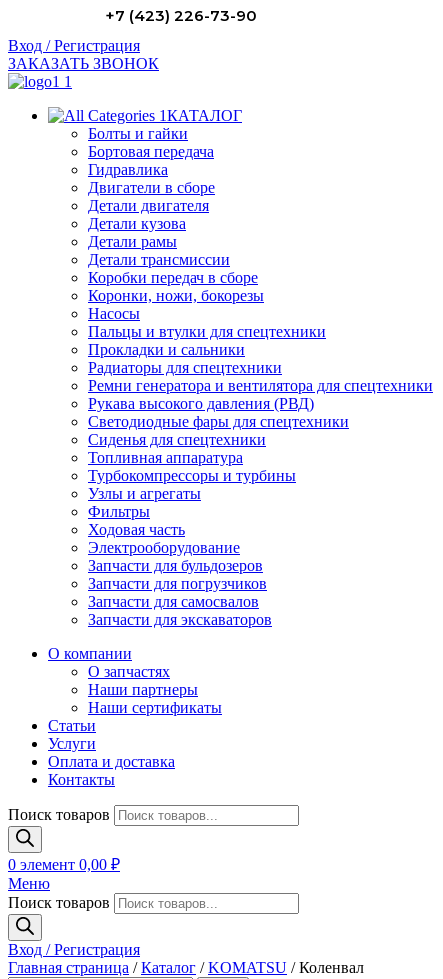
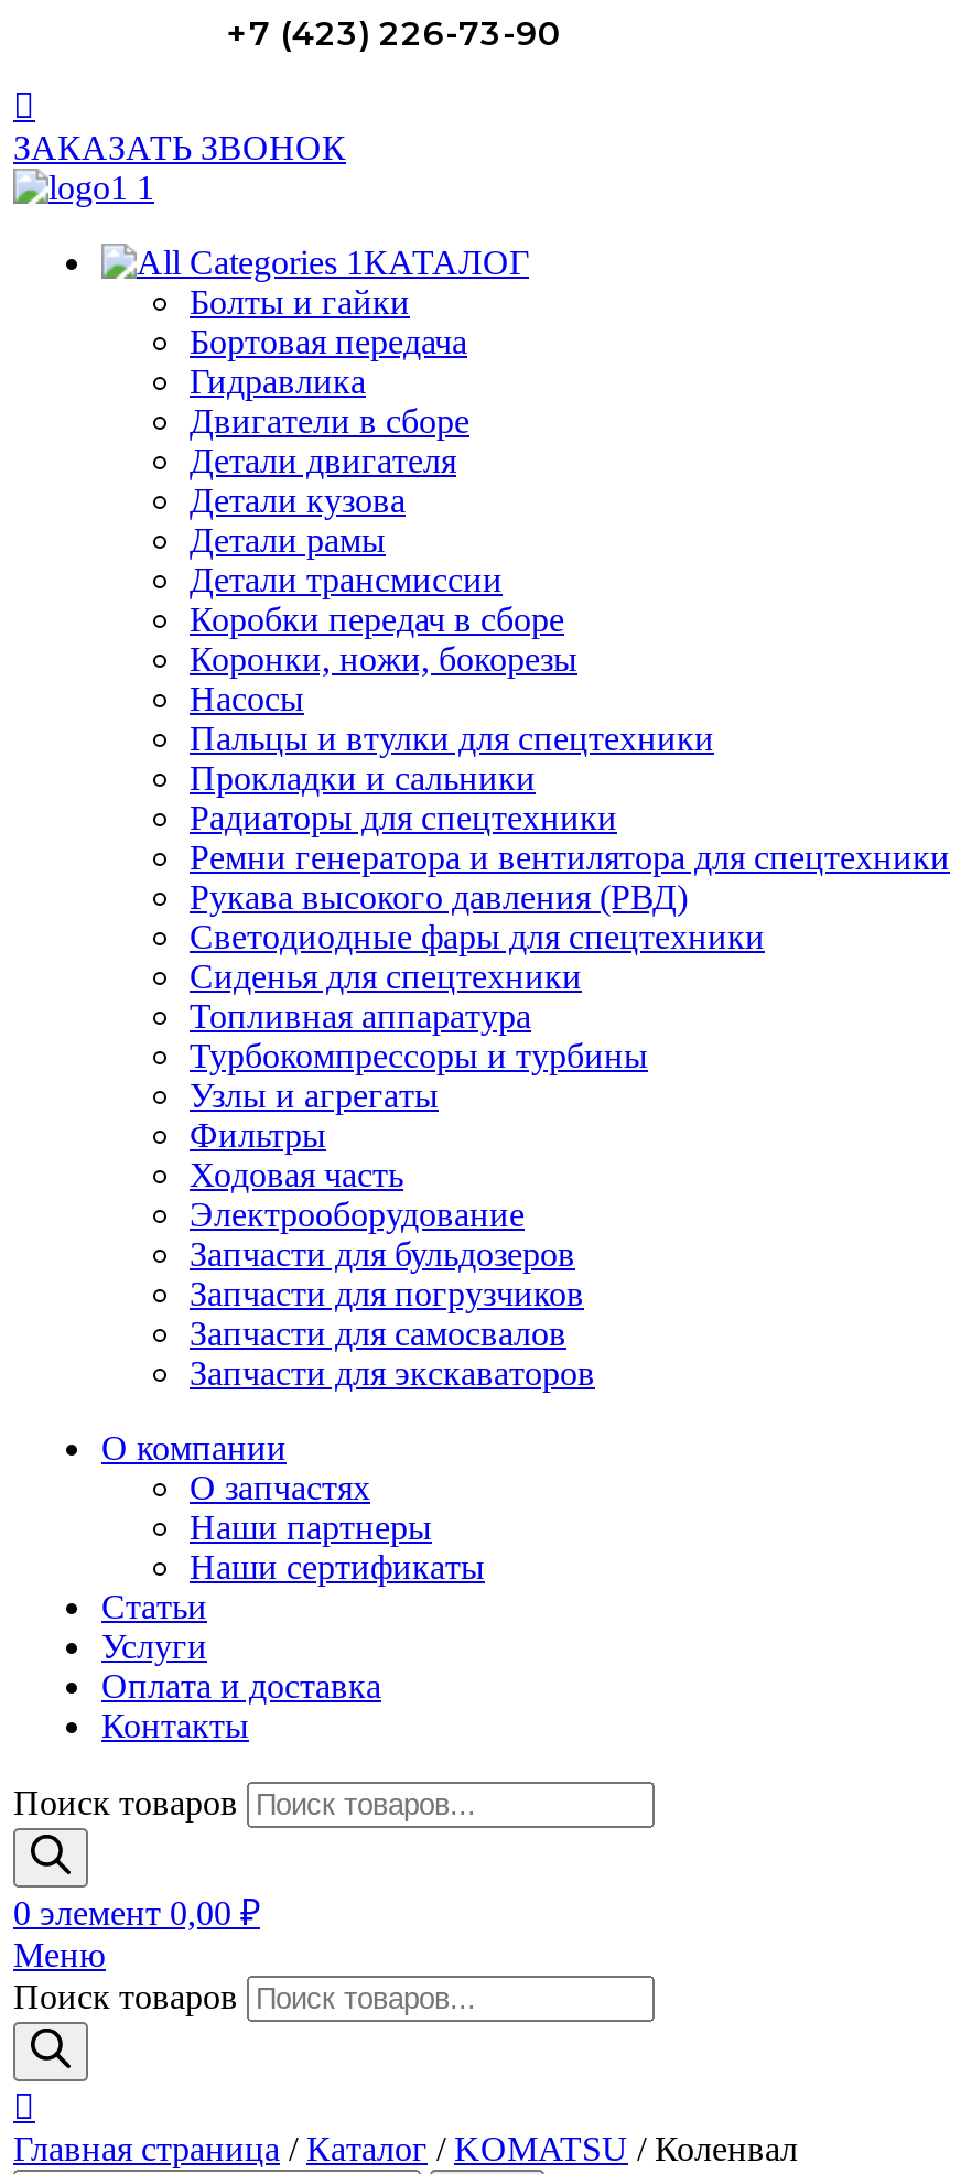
[8,37,140,54] Вход / Регистрация -> none
[8,941,140,958] Вход / Регистрация -> none

